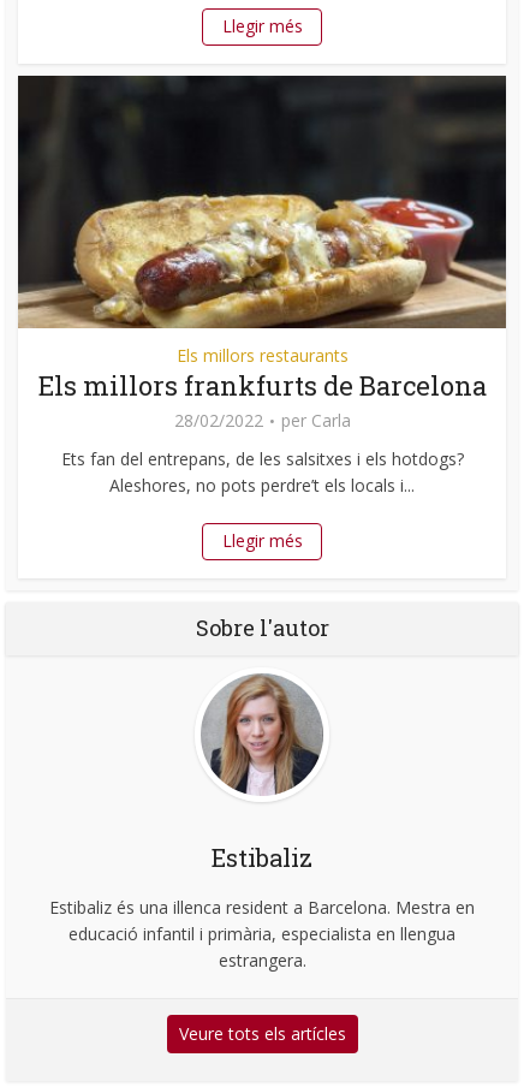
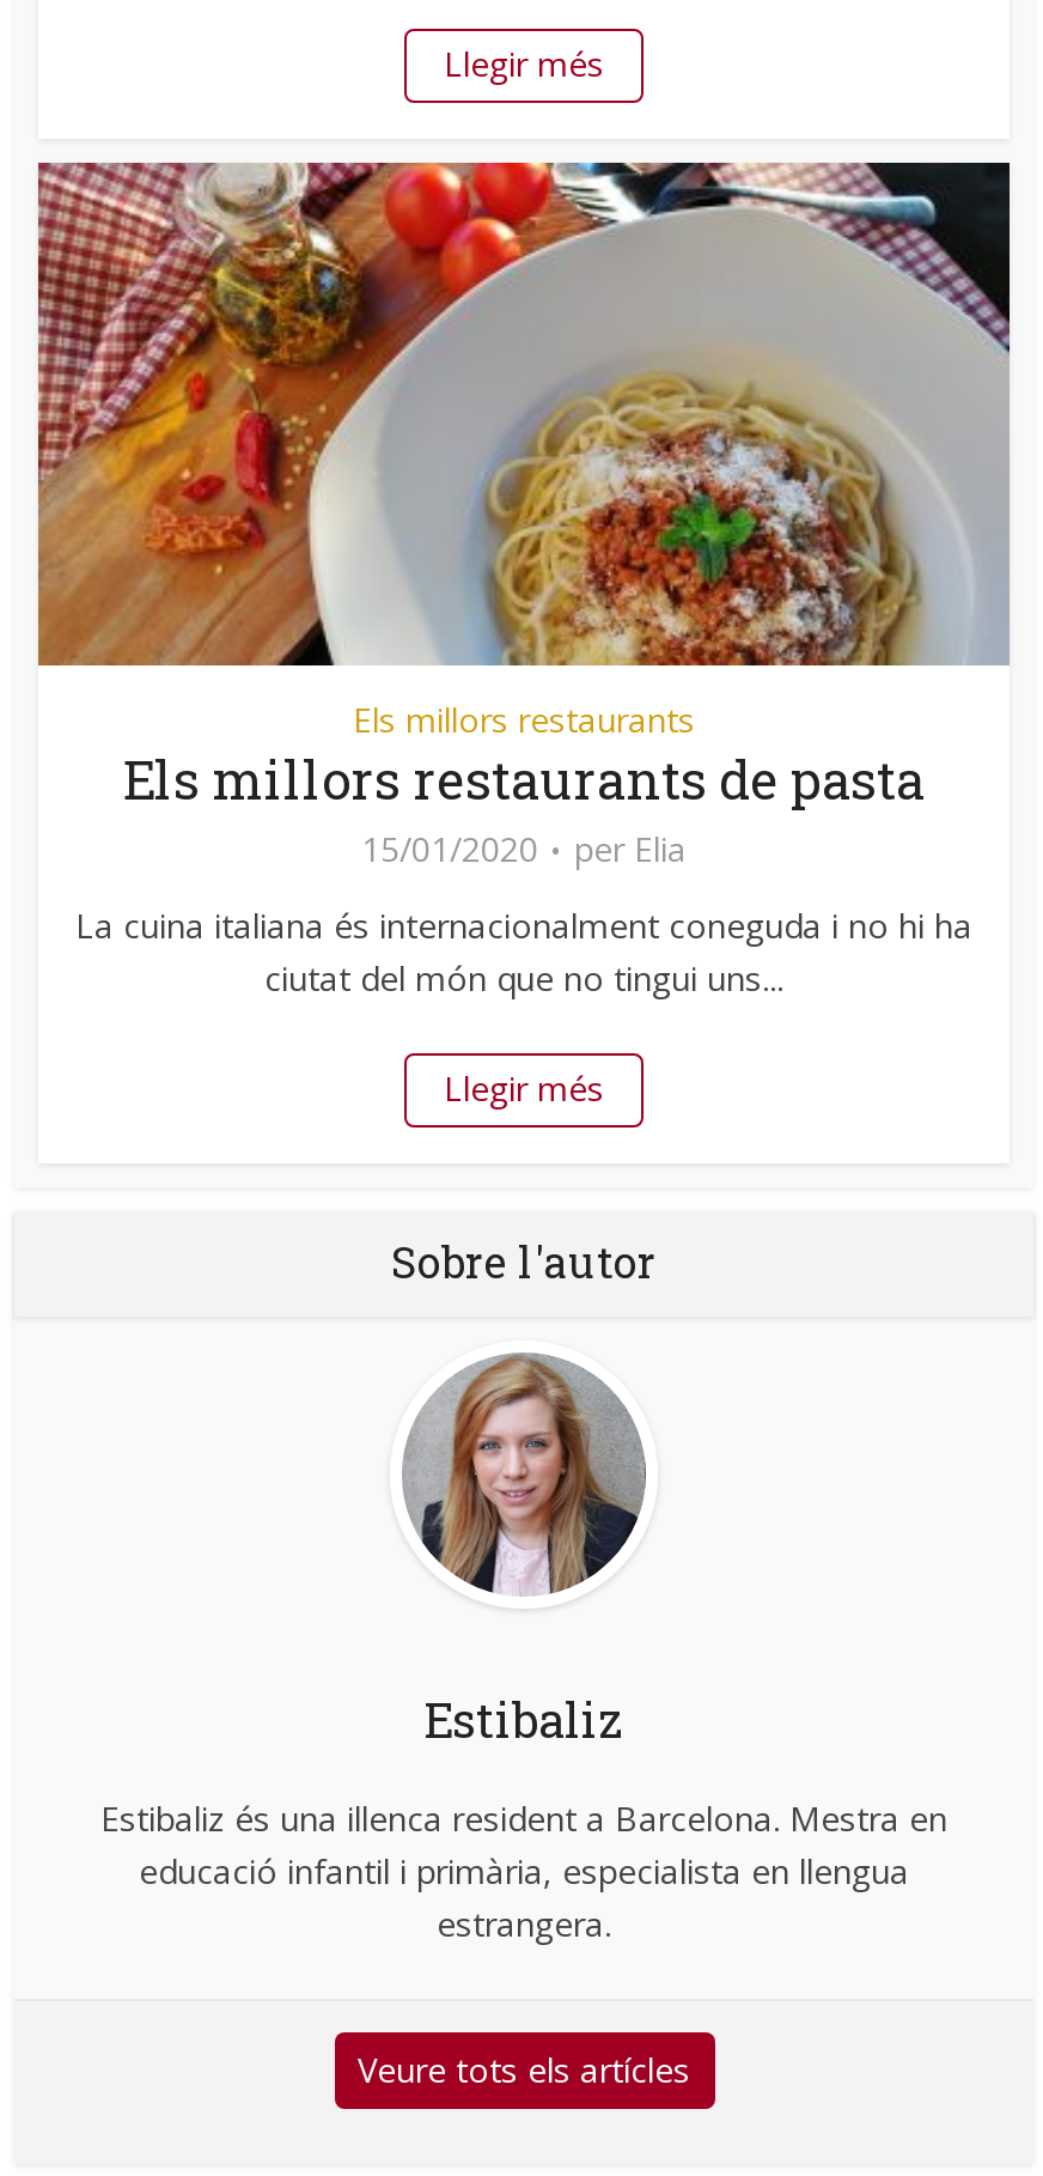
[17,75,506,432] [image] | Els millors frankfurts de Barcelona | 28/02/2022 | per Carla -> [36,160,1012,872] [image] | Els millors restaurants de pasta | 15/01/2020 | per Elia
[61,448,463,497] Ets fan del entrepans, de les salsitxes i els hotdogs? | Aleshores, no pots perdre’t els locals i... -> [75,903,972,1002] La cuina italiana és internacionalment coneguda i no hi ha | ciutat del món que no tingui uns...

